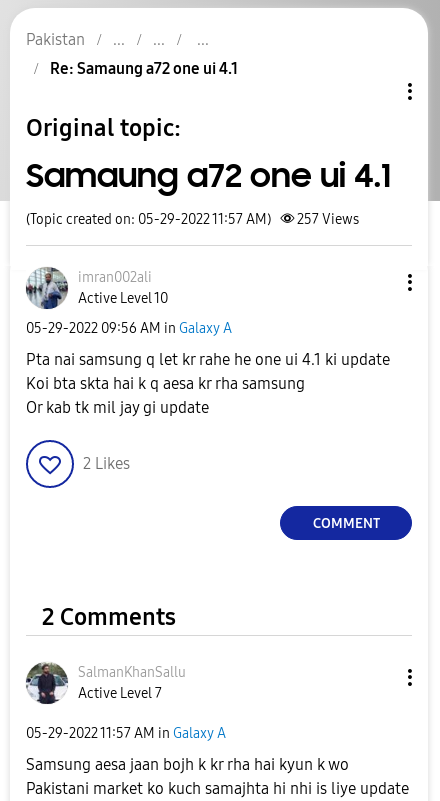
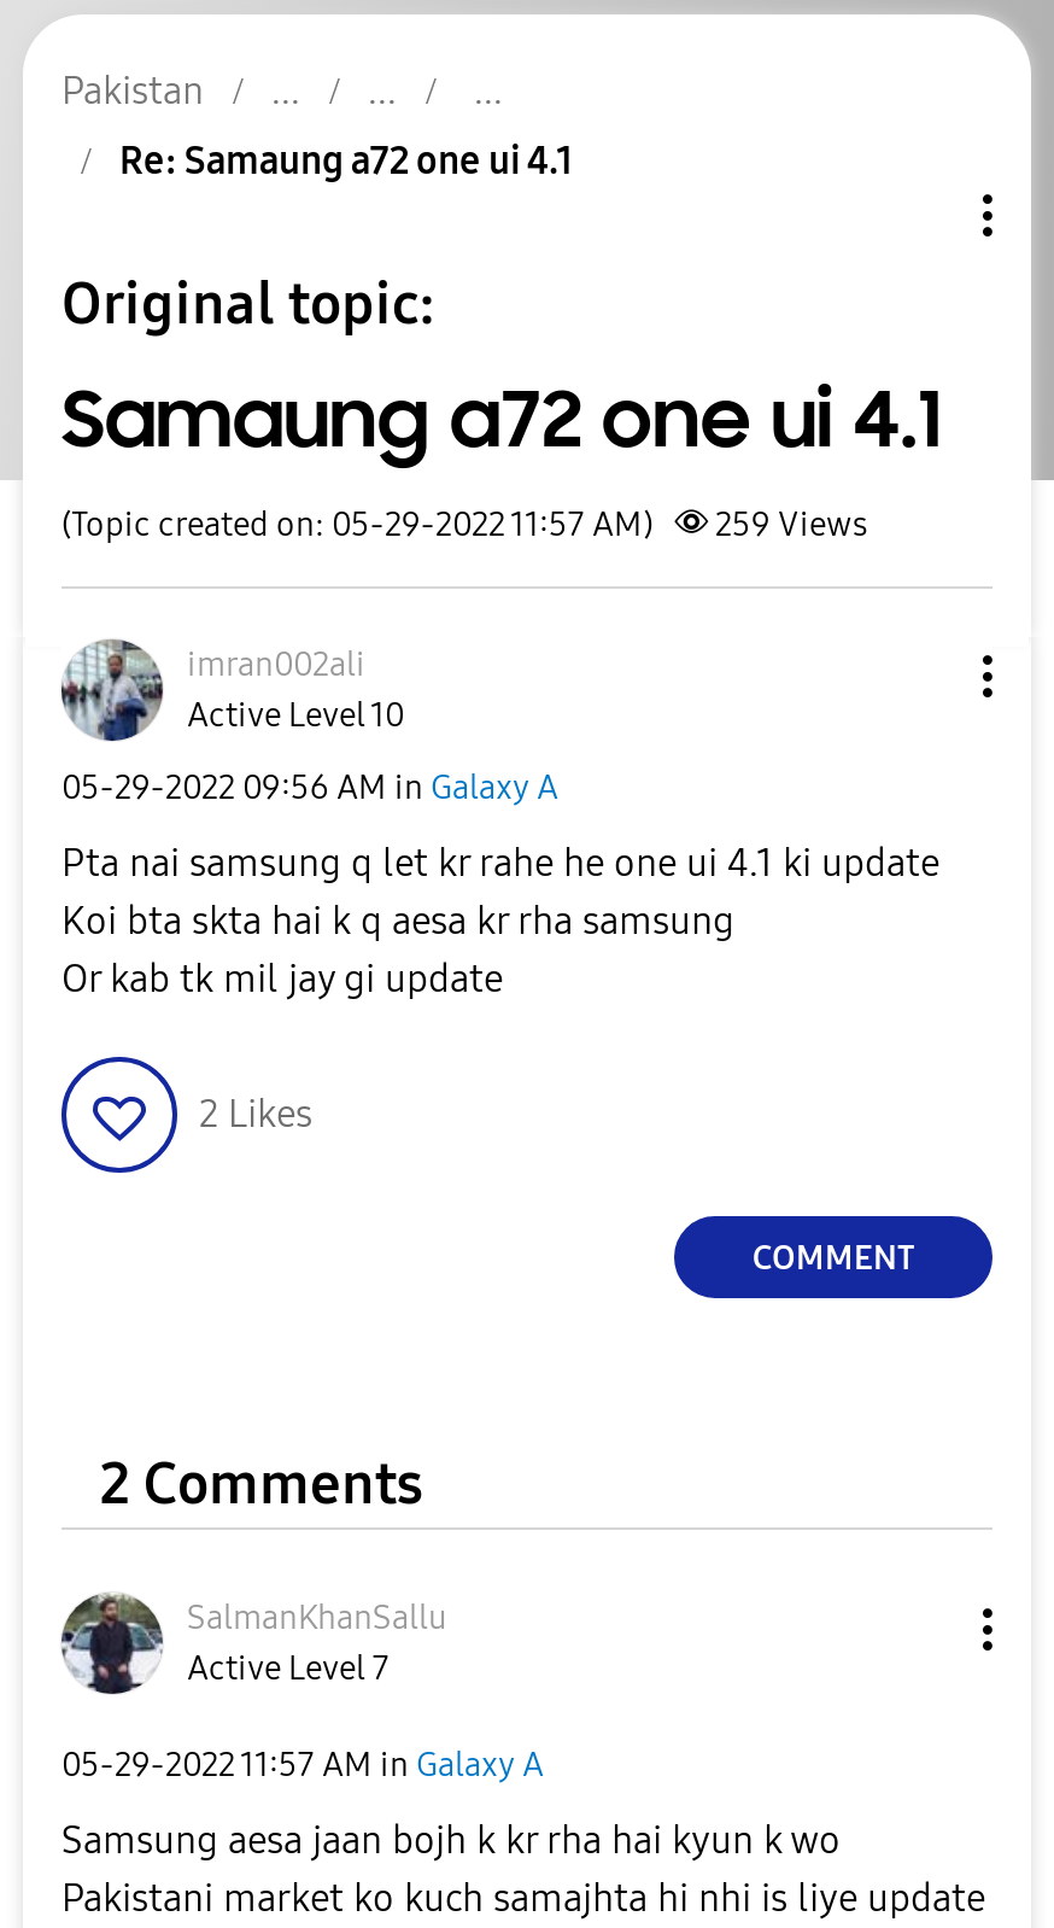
[26,211,359,228] (Topic created on: 05-29-2022 11:57 AM) 257 Views -> [62,504,867,545] (Topic created on: 05-29-2022 11:57 AM) 259 Views

